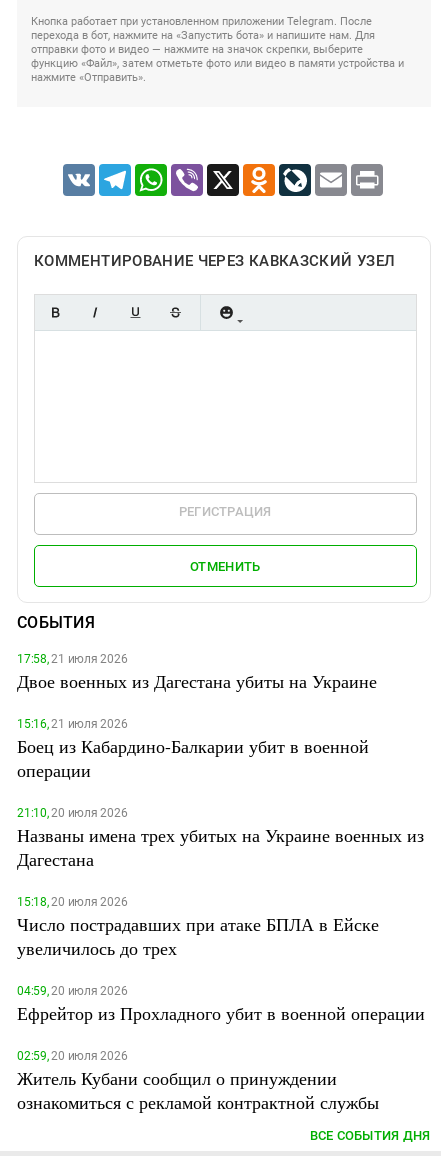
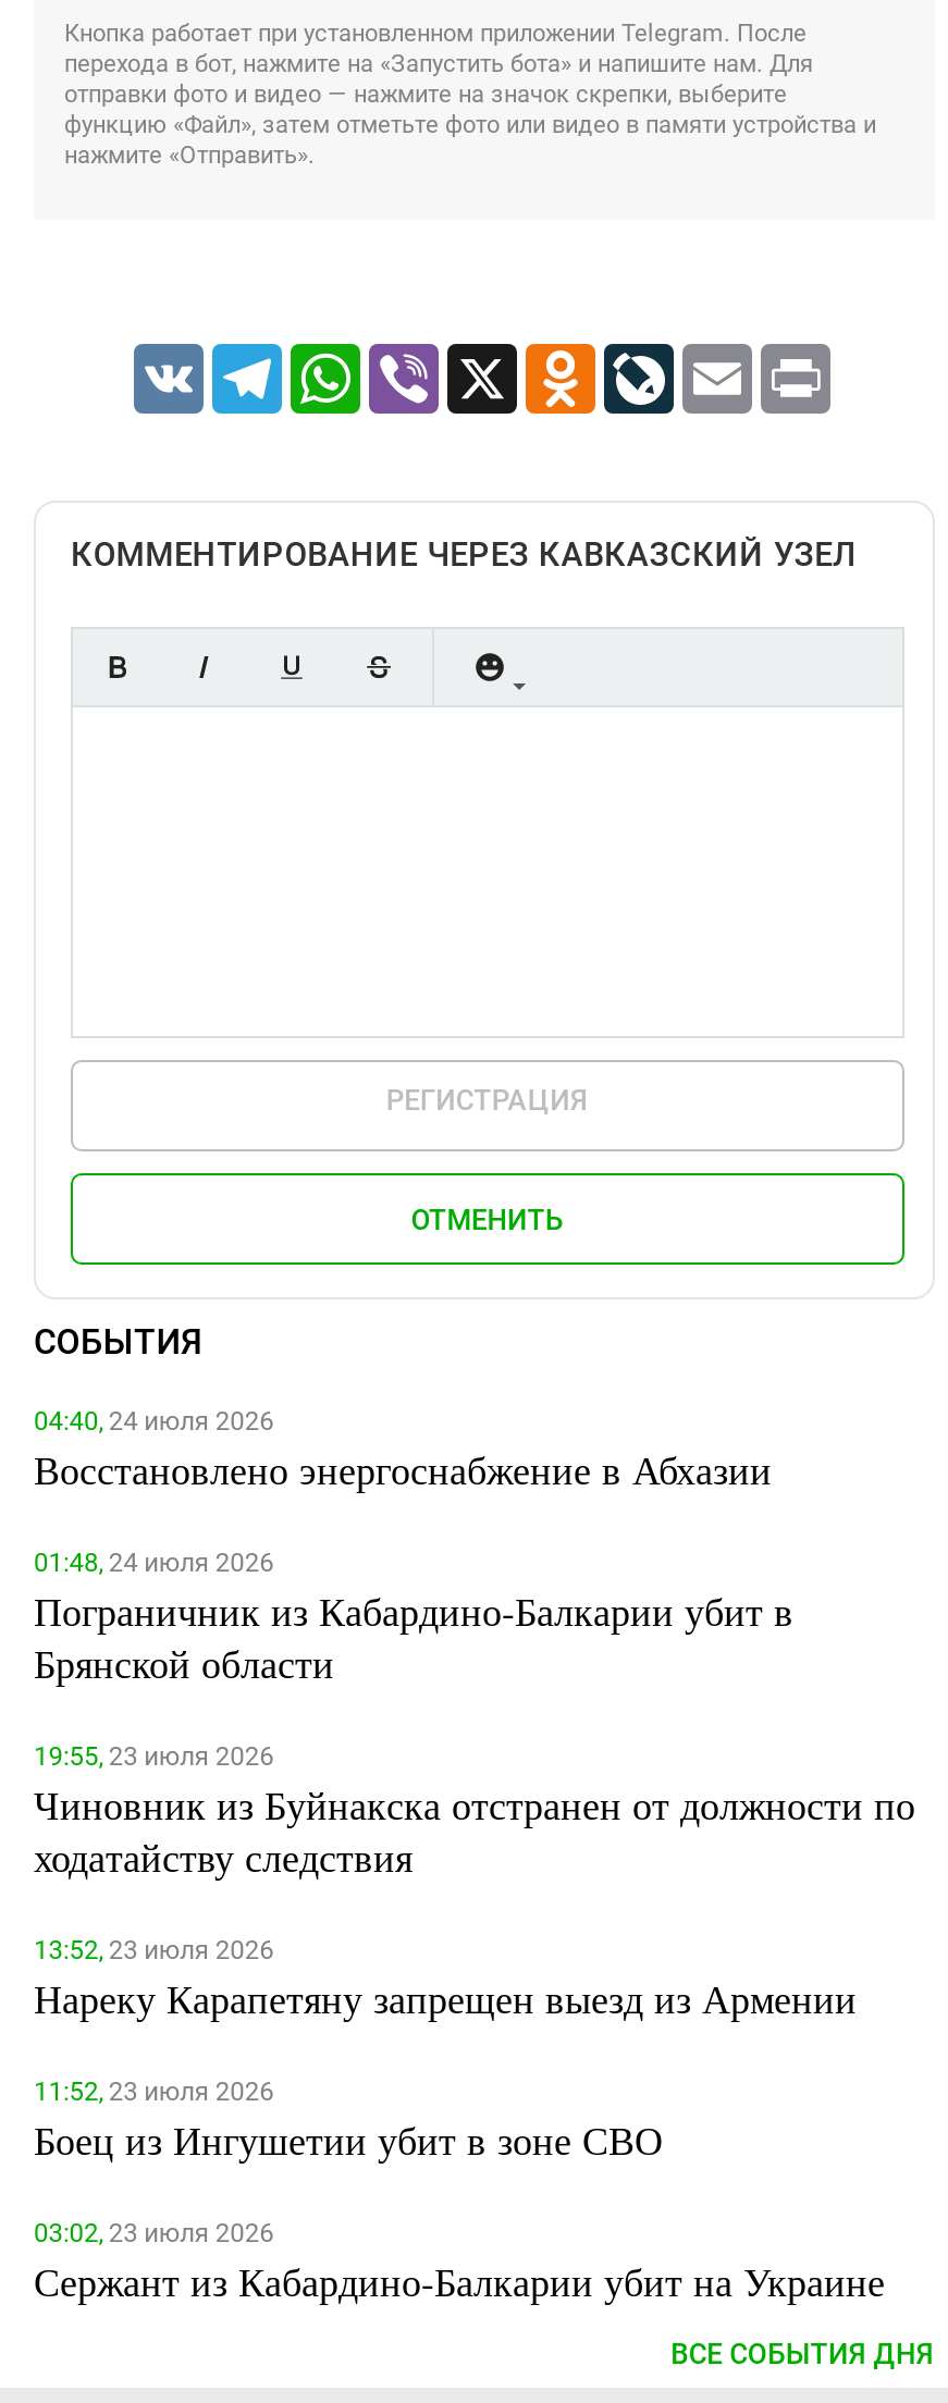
[17,652,377,693] 17:58, 21 июля 2026 | Двое военных из Дагестана убиты на Украине -> [34,1406,772,1495] 04:40, 24 июля 2026 | Восстановлено энергоснабжение в Абхазии
[17,717,369,782] 15:16, 21 июля 2026 | Боец из Кабардино-Балкарии убит в военной | операции -> [34,1548,793,1689] 01:48, 24 июля 2026 | Пограничник из Кабардино-Балкарии убит в | Брянской области
[17,806,424,871] 21:10, 20 июля 2026 | Названы имена трех убитых на Украине военных из | Дагестана -> [34,1741,915,1883] 19:55, 23 июля 2026 | Чиновник из Буйнакска отстранен от должности по | ходатайству следствия
[17,895,379,960] 15:18, 20 июля 2026 | Число пострадавших при атаке БПЛА в Ейске | увеличилось до трех -> [34,1935,857,2024] 13:52, 23 июля 2026 | Нареку Карапетяну запрещен выезд из Армении
[17,984,425,1025] 04:59, 20 июля 2026 | Ефрейтор из Прохладного убит в военной операции -> [34,2077,663,2166] 11:52, 23 июля 2026 | Боец из Ингушетии убит в зоне СВО
[17,1049,379,1114] 02:59, 20 июля 2026 | Житель Кубани сообщил о принуждении | ознакомиться с рекламой контрактной службы -> [34,2218,885,2307] 03:02, 23 июля 2026 | Сержант из Кабардино-Балкарии убит на Украине

